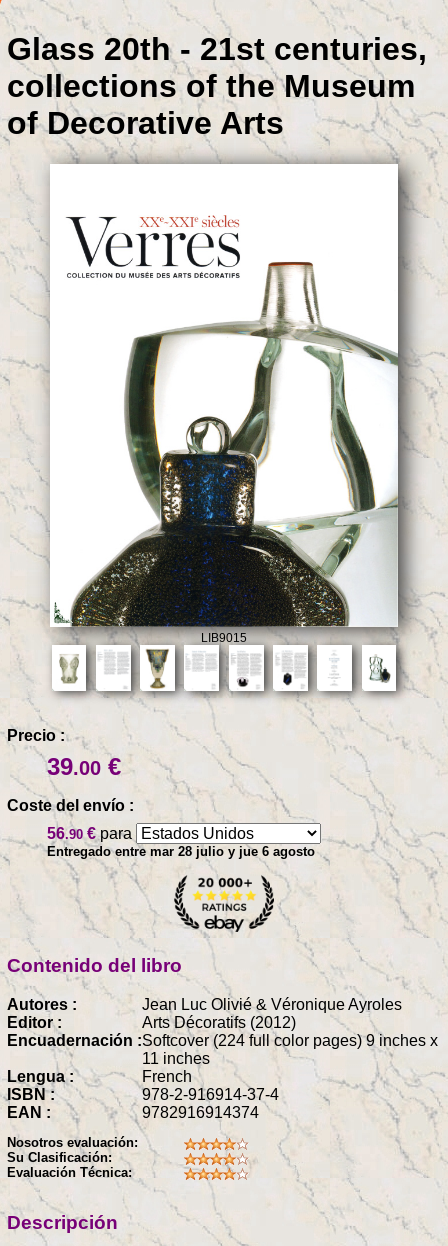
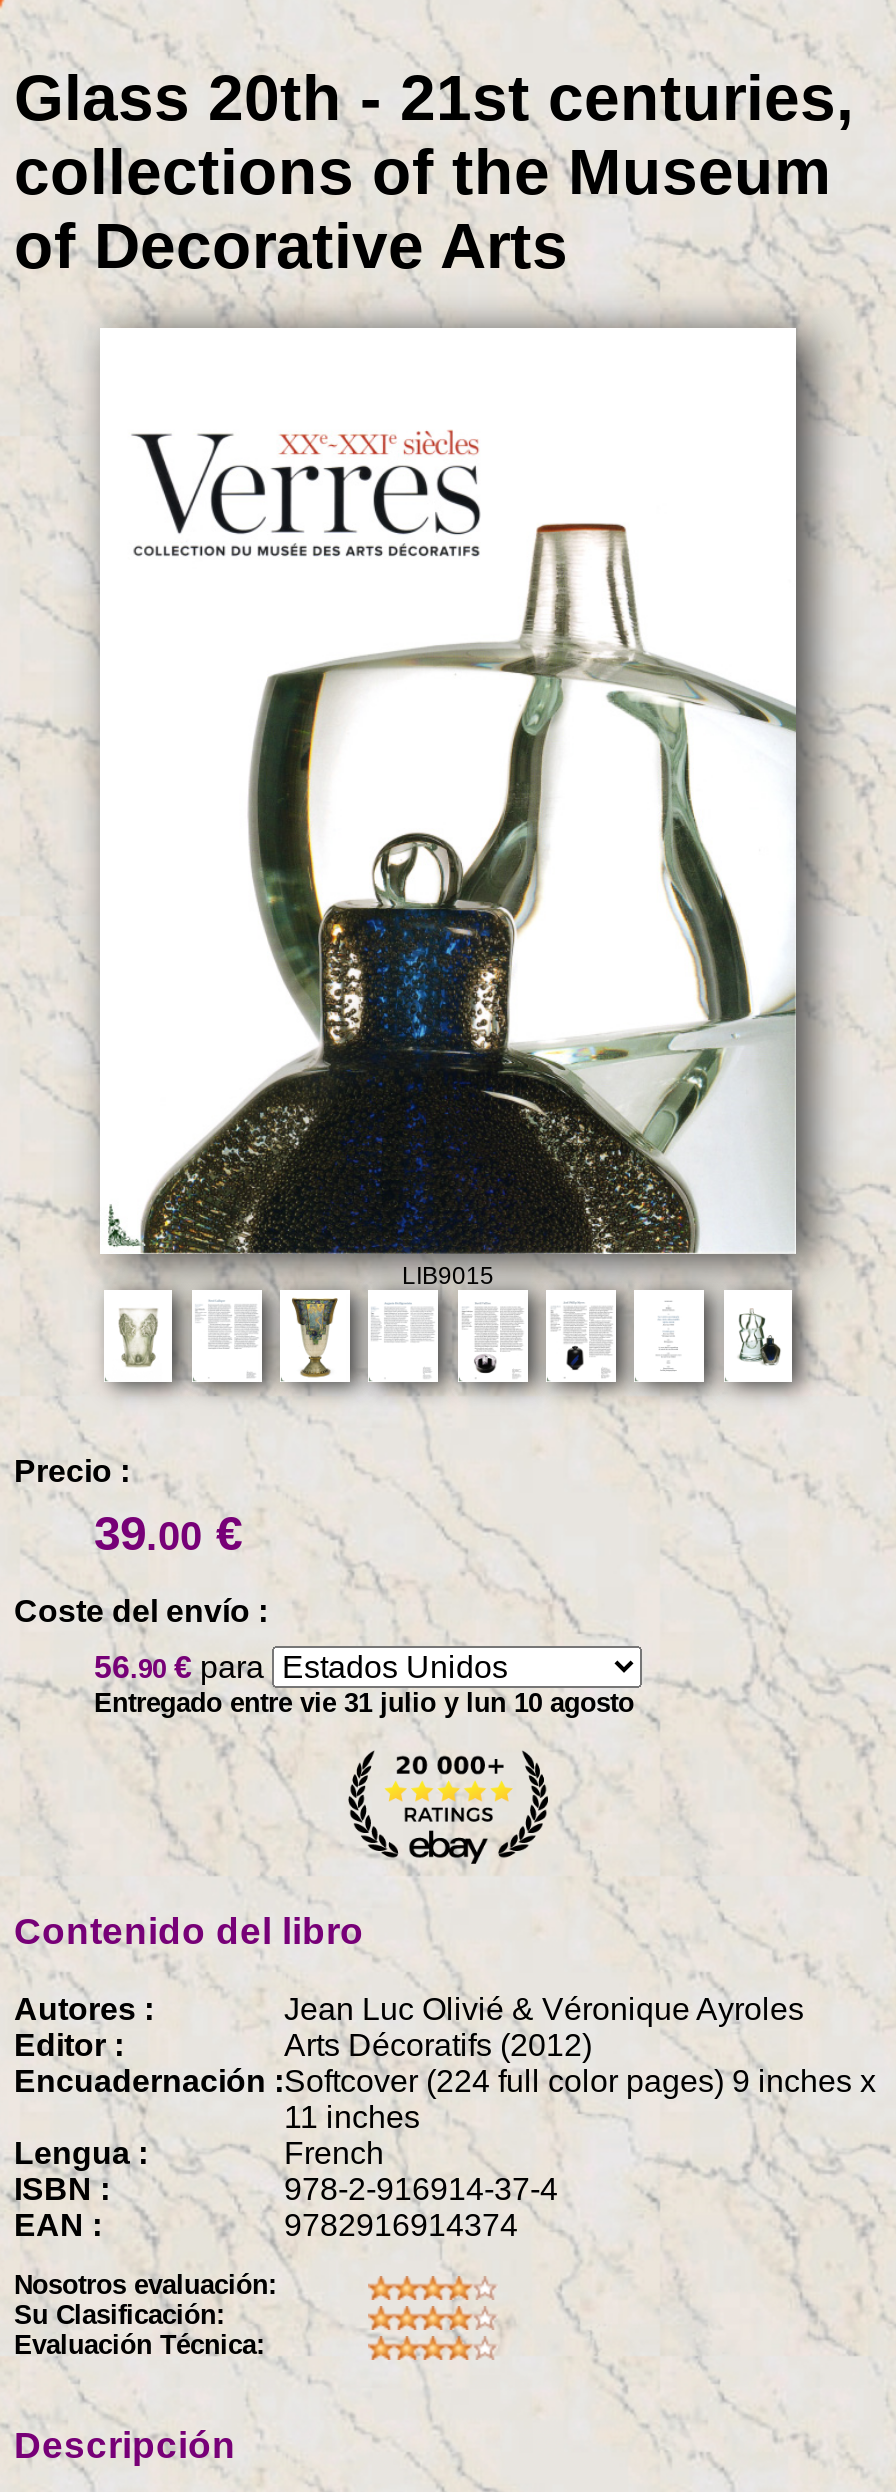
[47,844,315,859] Entregado entre mar 28 julio y jue 6 agosto -> [94,1688,634,1718] Entregado entre vie 31 julio y lun 10 agosto

